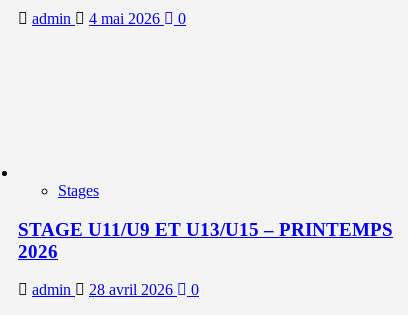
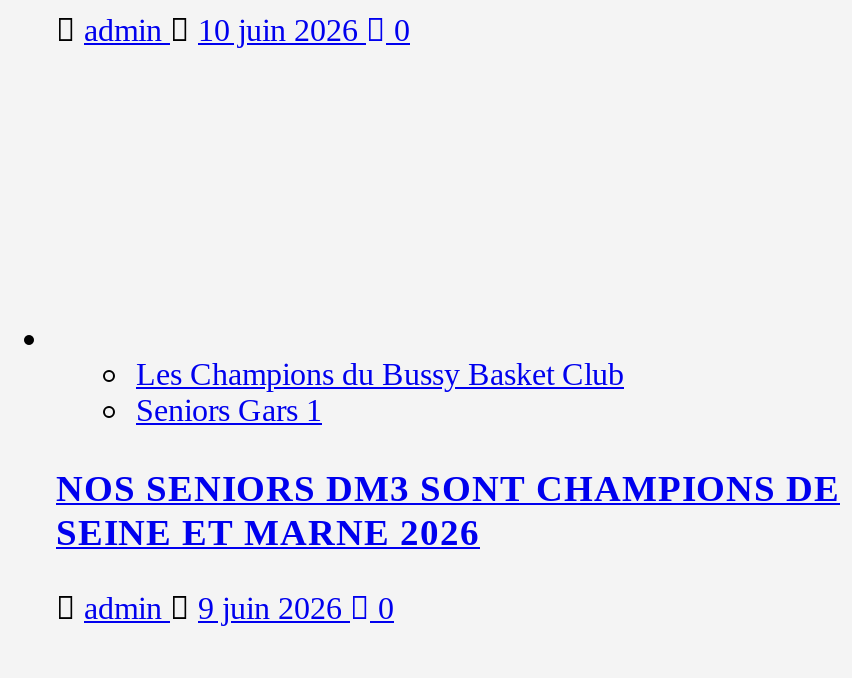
[32,10,186,27] admin 4 mai 2026 0 -> [84,13,410,47] admin 10 juin 2026 0
[58,182,99,199] Stages -> [136,357,624,427] Les Champions du Bussy Basket Club | Seniors Gars 1
[18,219,393,262] STAGE U11/U9 ET U13/U15 – PRINTEMPS | 2026 -> [56,467,840,553] NOS SENIORS DM3 SONT CHAMPIONS DE | SEINE ET MARNE 2026
[32,281,199,298] admin 28 avril 2026 0 -> [84,592,394,626] admin 9 juin 2026 0

